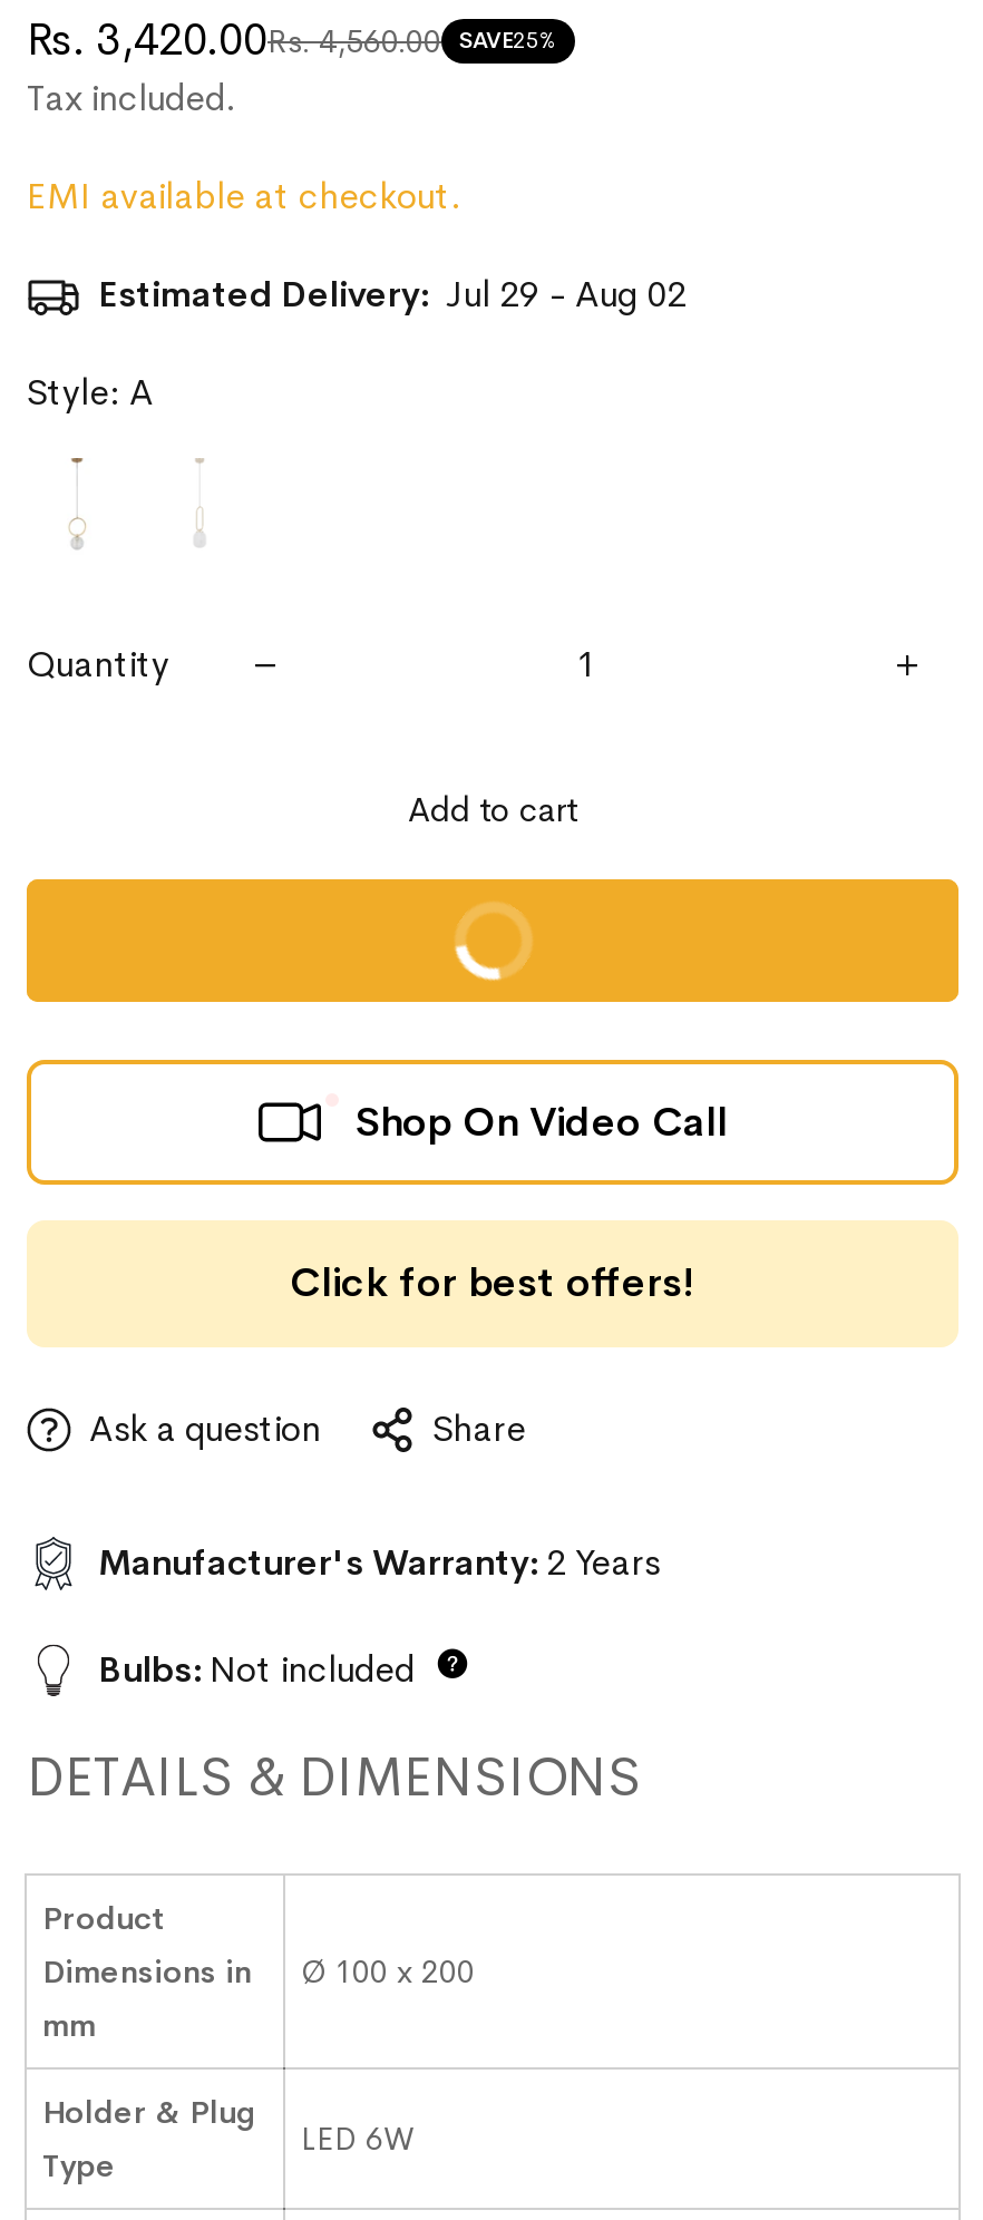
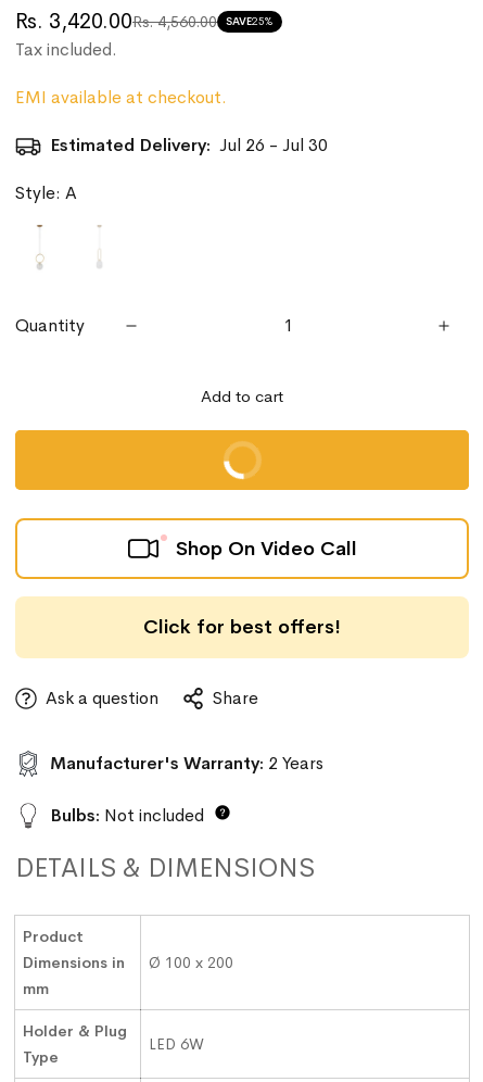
[98,271,687,318] Estimated Delivery: Jul 29 - Aug 02 -> [50,134,328,157] Estimated Delivery: Jul 26 - Jul 30

